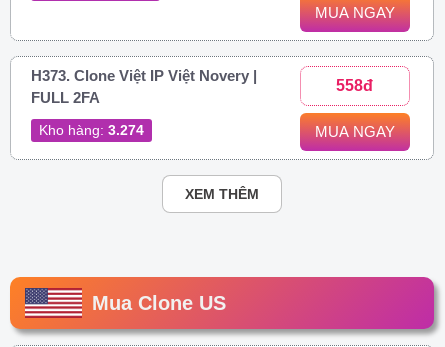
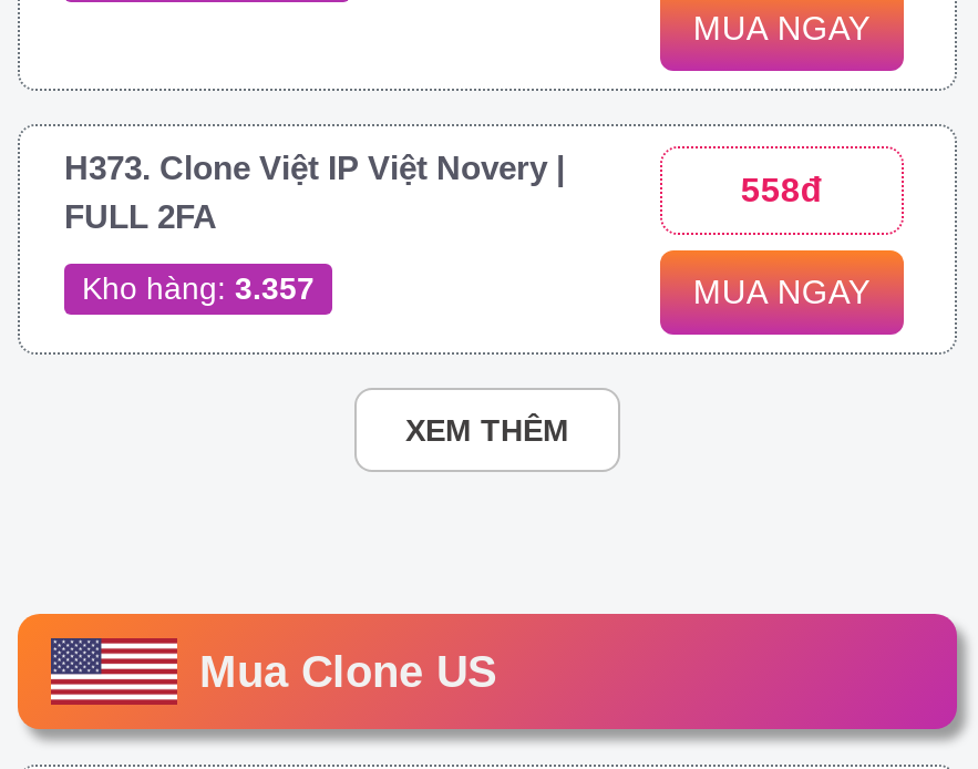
[39,122,144,138] Kho hàng: 3.274 -> [82,271,315,306] Kho hàng: 3.357

